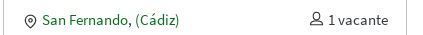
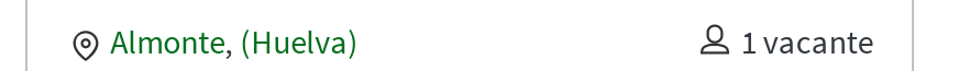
[42,10,180,29] San Fernando, (Cádiz) -> [110,20,359,62] Almonte, (Huelva)

